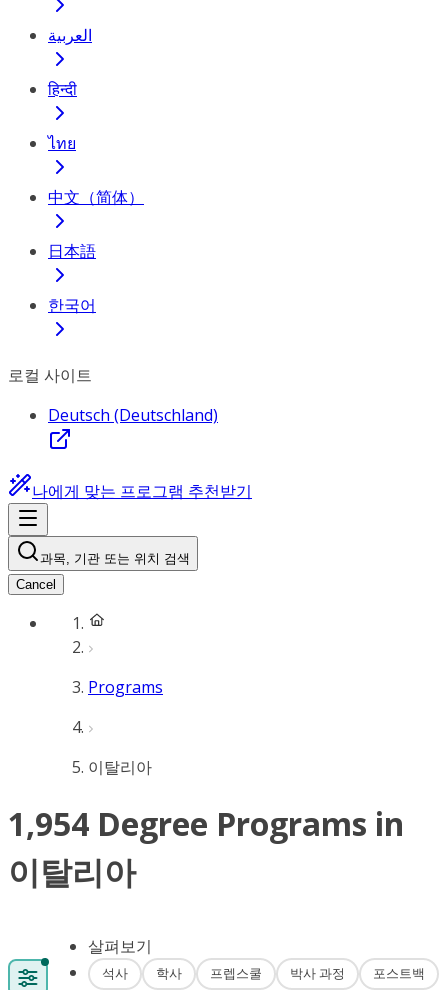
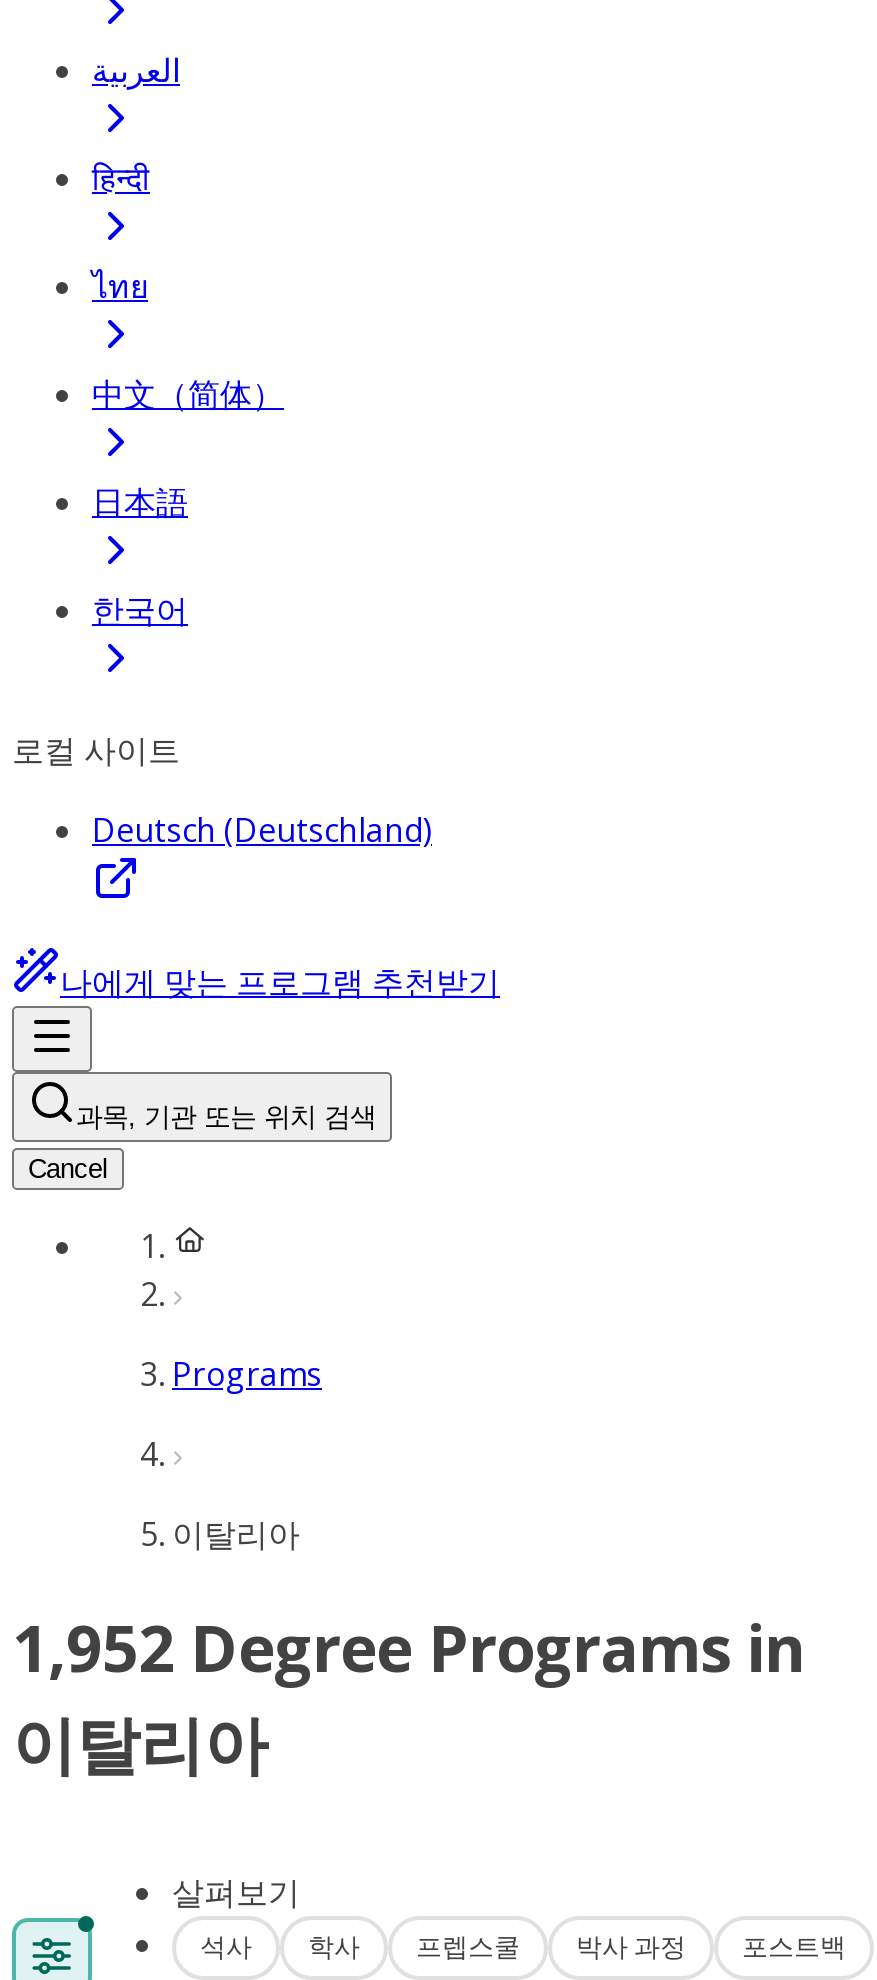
[8,802,404,845] 1,954 Degree Programs in -> [12,1605,804,1691] 1,952 Degree Programs in

